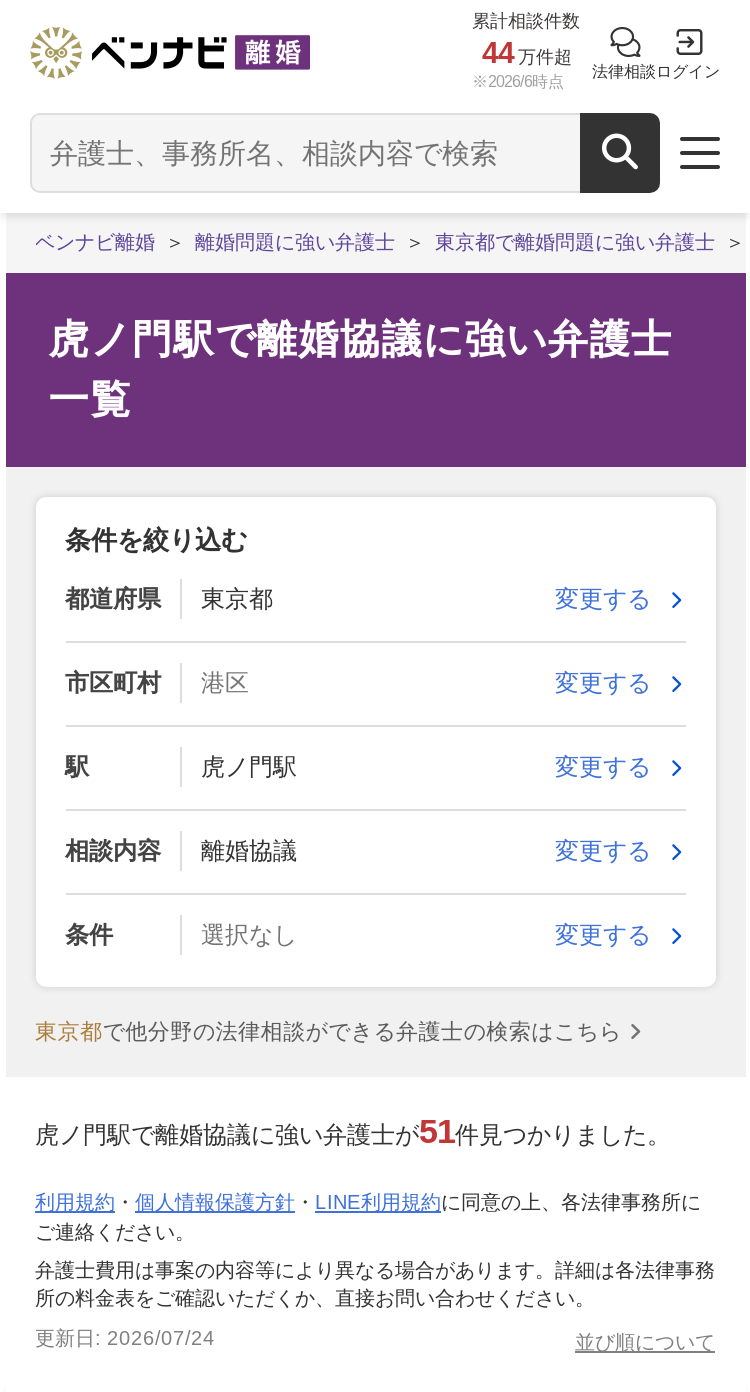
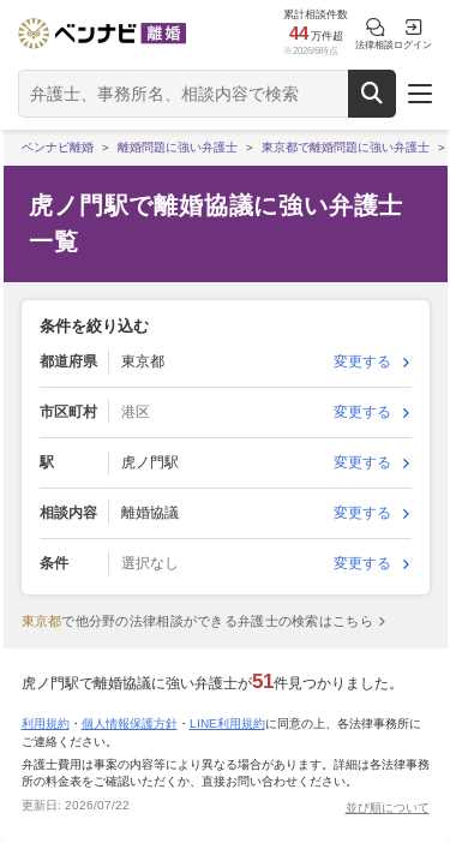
[35,1327,215,1349] 更新日: 2026/07/24 -> [21,798,129,812] 更新日: 2026/07/22

